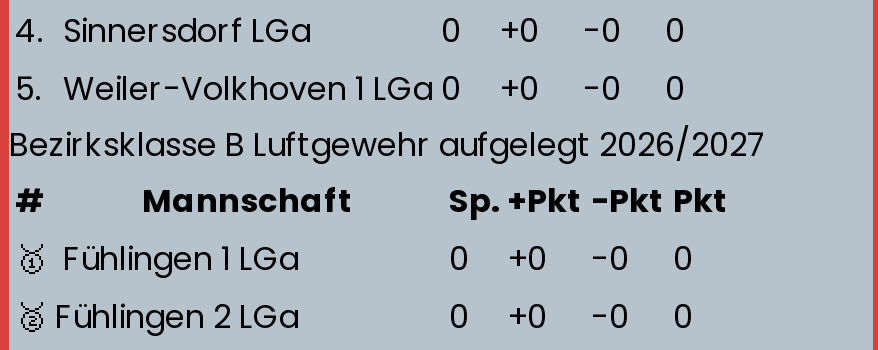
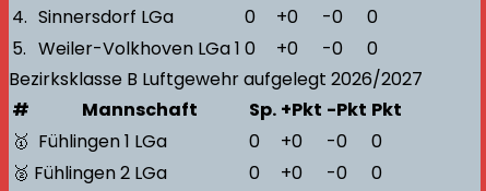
[15,67,461,113] 5. Weiler-Volkhoven 1 LGa 0 -> [12,36,256,62] 5. Weiler-Volkhoven LGa 1 0

